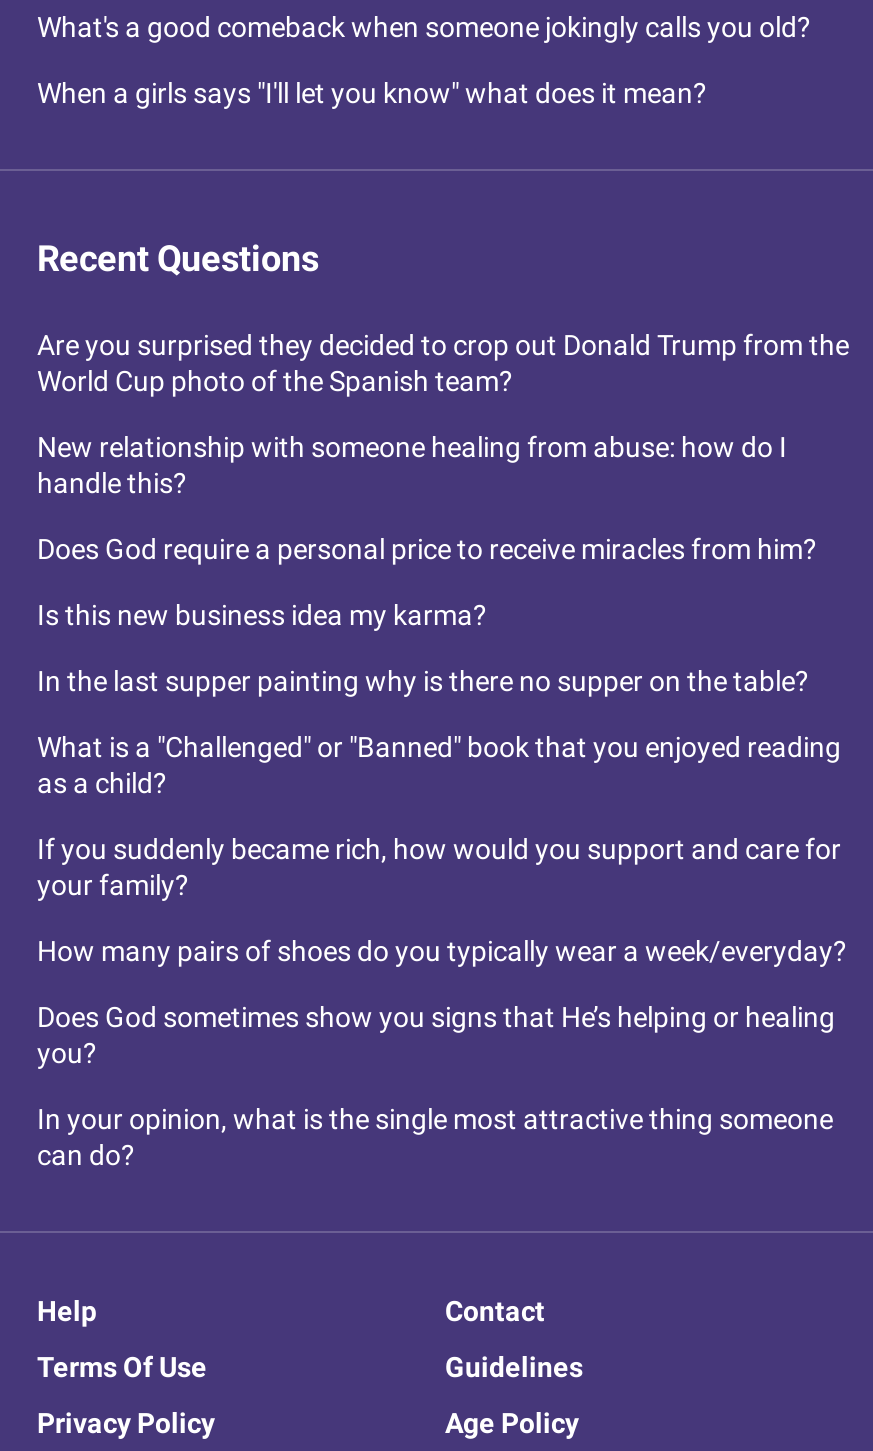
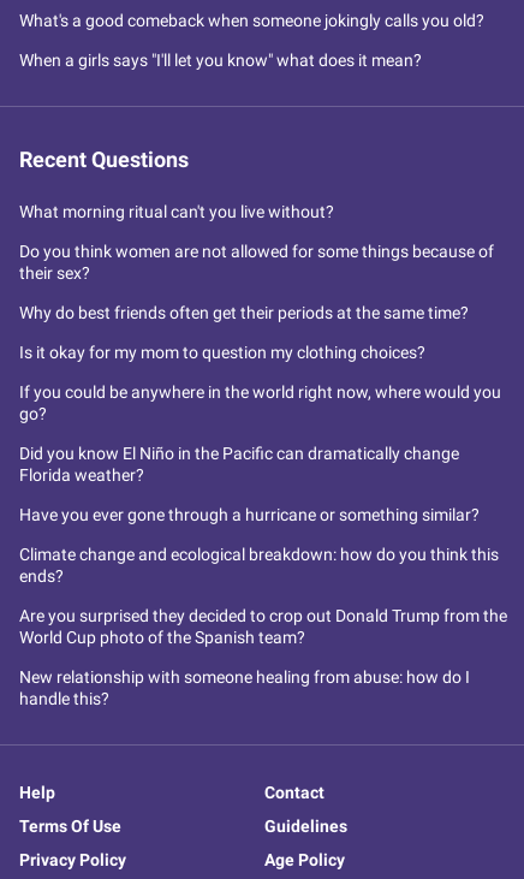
none -> [19,202,501,585] What morning ritual can't you live without? | Do you think women are not allowed for some things because of | their sex? | Why do best friends often get their periods at the same time? | Is it okay for my mom to question my clothing choices? | If you could be anywhere in the world right now, where would you | go? | Did you know El Niño in the Pacific can dramatically change | Florida weather? | Have you ever gone through a hurricane or something similar? | Climate change and ecological breakdown: how do you think this | ends?
moved [37,329,849,499] -> [19,606,507,708]: Are you surprised they decided to crop out Donald Trump from the | World Cup photo of the Spanish team? | New relationship with someone healing from abuse: how do I | handle this?
[37,533,847,1171] Does God require a personal price to receive miracles from him? | Is this new business idea my karma? | In the last supper painting why is there no supper on the table? | What is a "Challenged" or "Banned" book that you enjoyed reading | as a child? | If you suddenly became rich, how would you support and care for | your family? | How many pairs of shoes do you typically wear a week/everyday? | Does God sometimes show you signs that He’s helping or healing | you? | In your opinion, what is the single most attractive thing someone | can do? -> none

